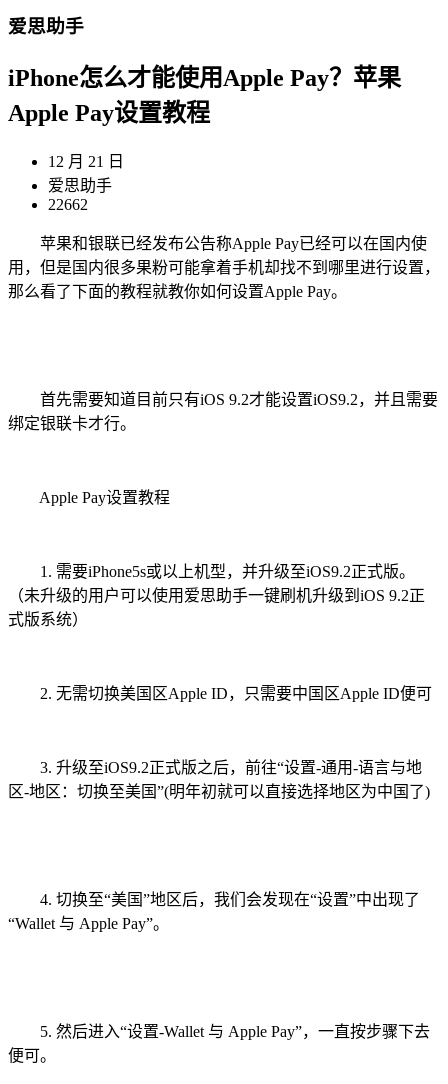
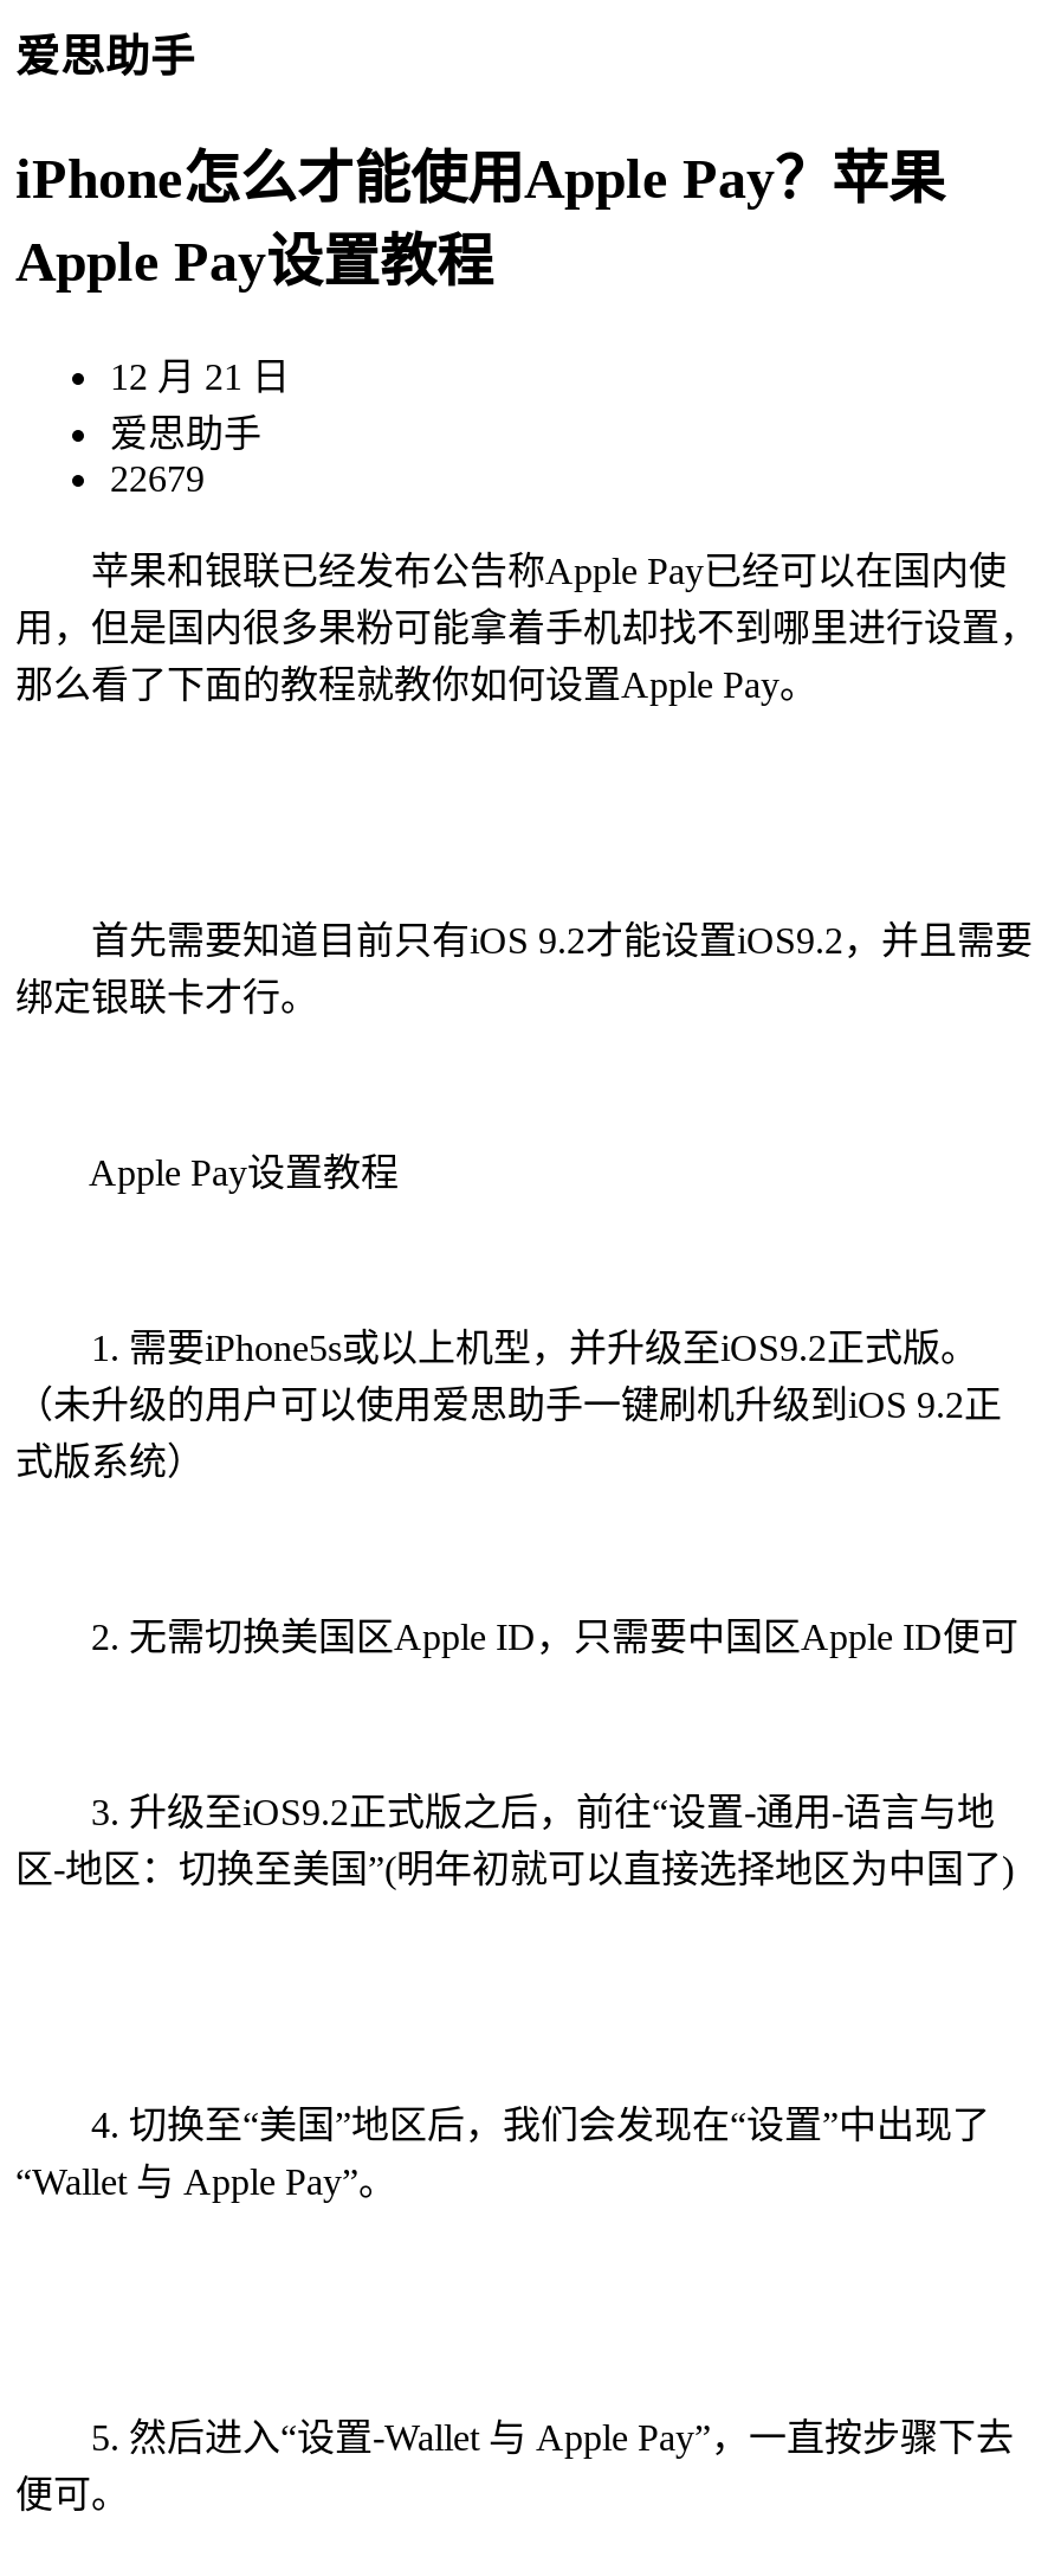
[48,195,88,212] 22662 -> [110,457,205,497] 22679

